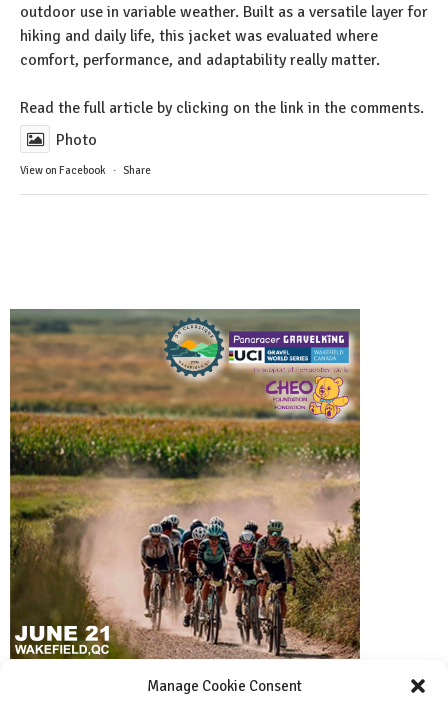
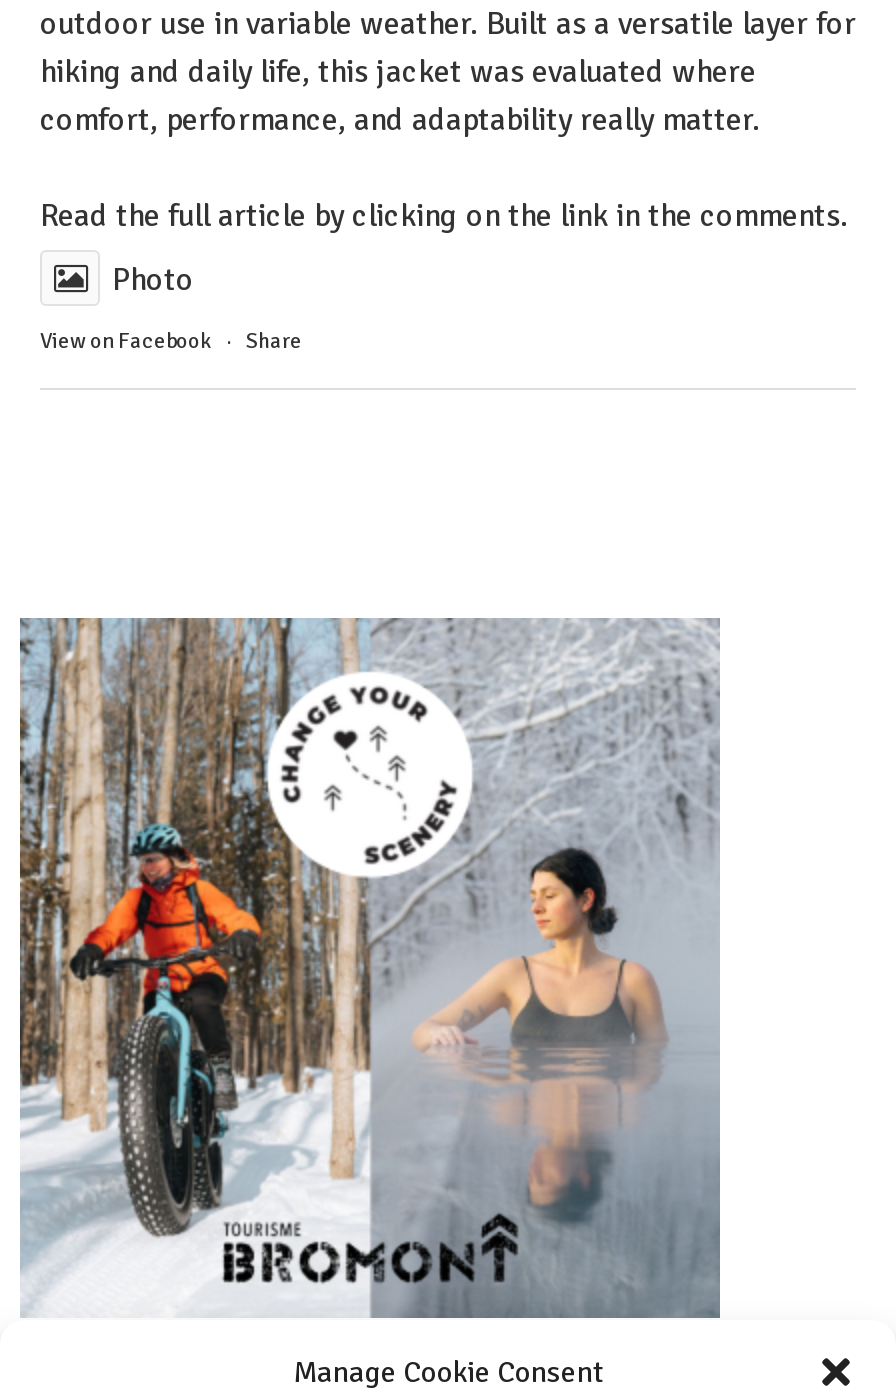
[9,309,361,660] [image] -> [18,618,722,1318] [image]

